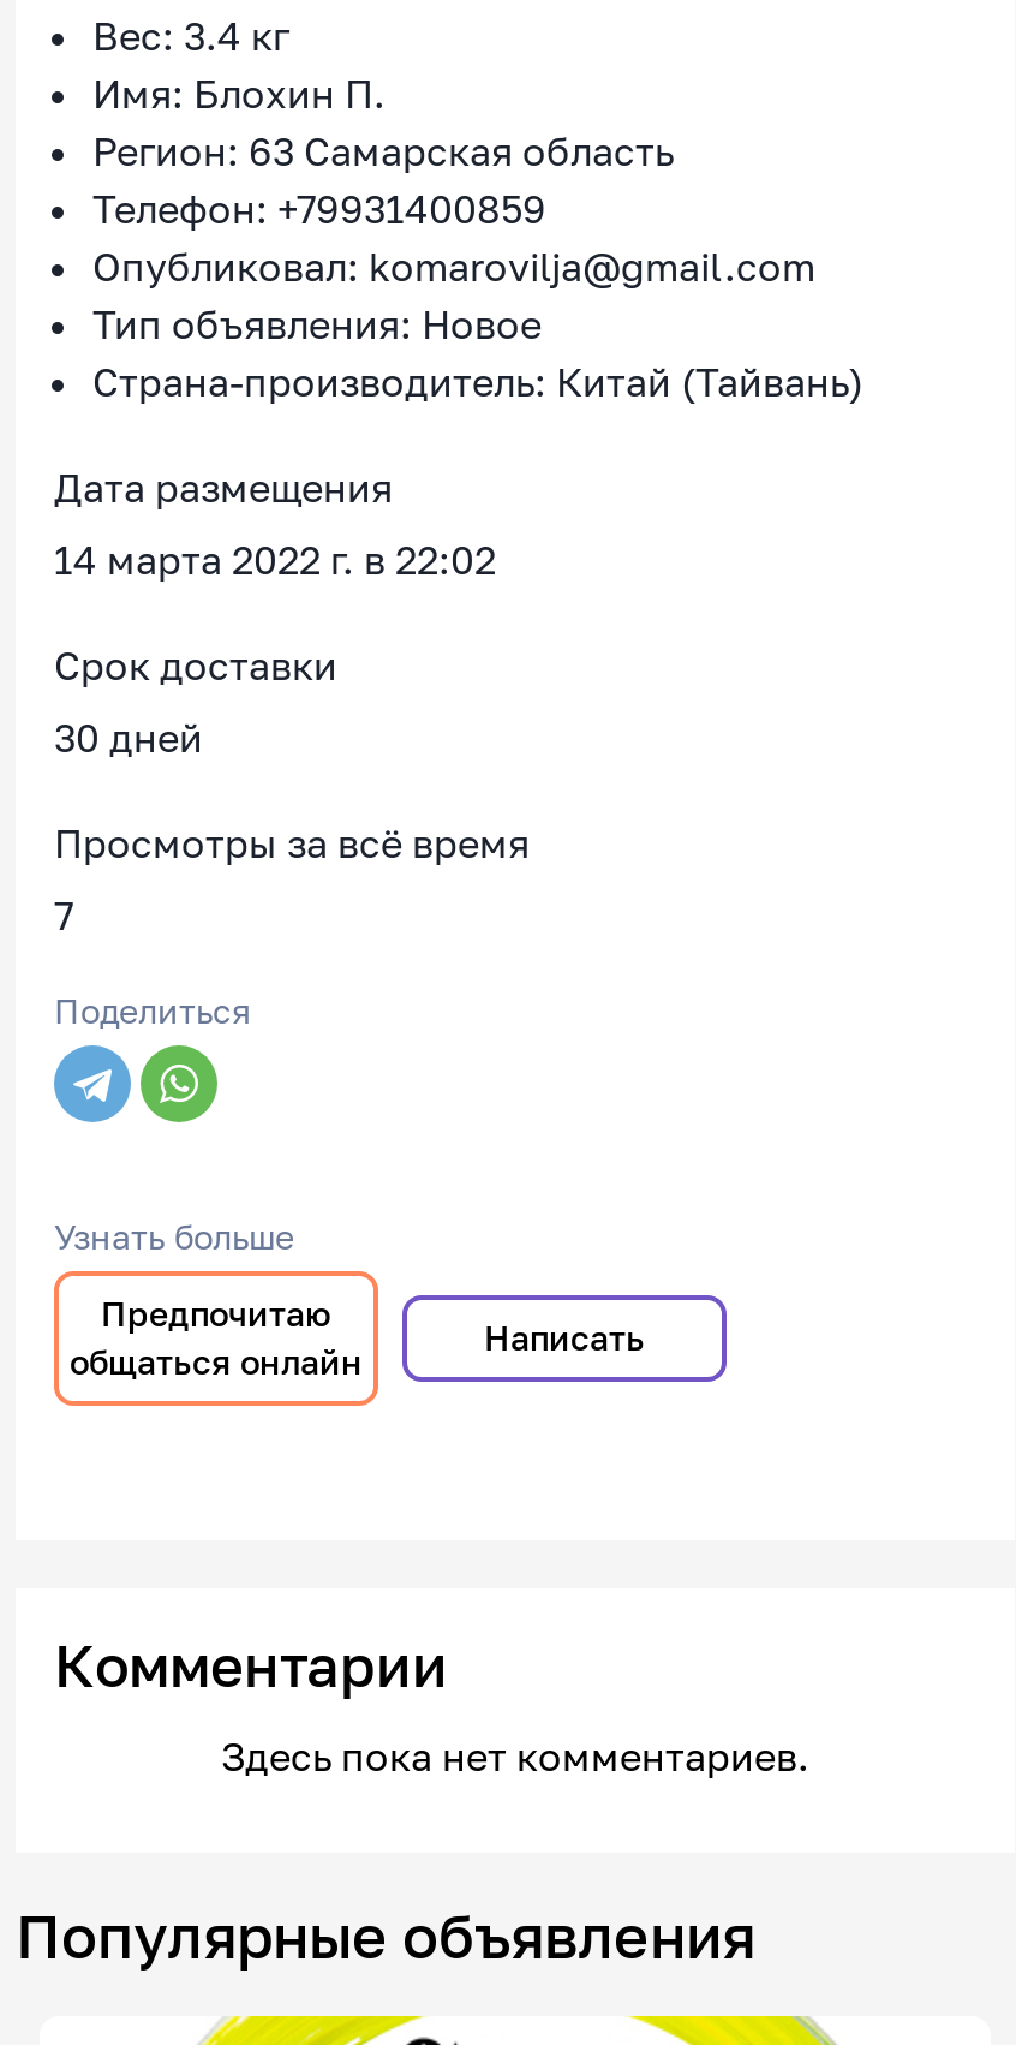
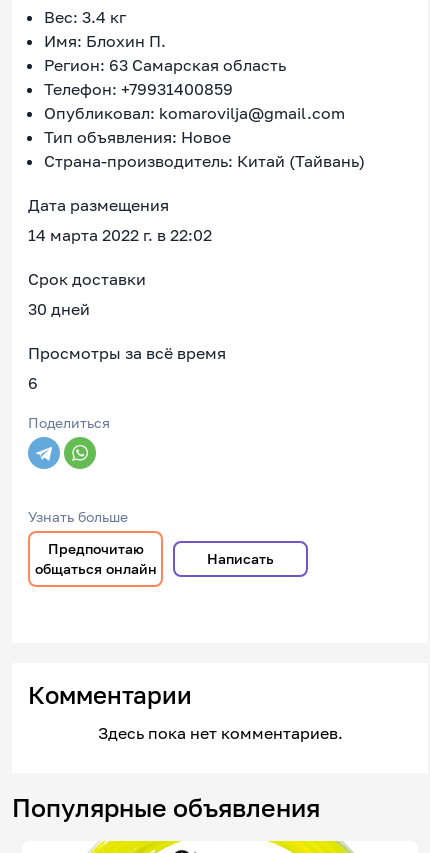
[54,892,73,940] 7 -> [28,373,38,393] 6

